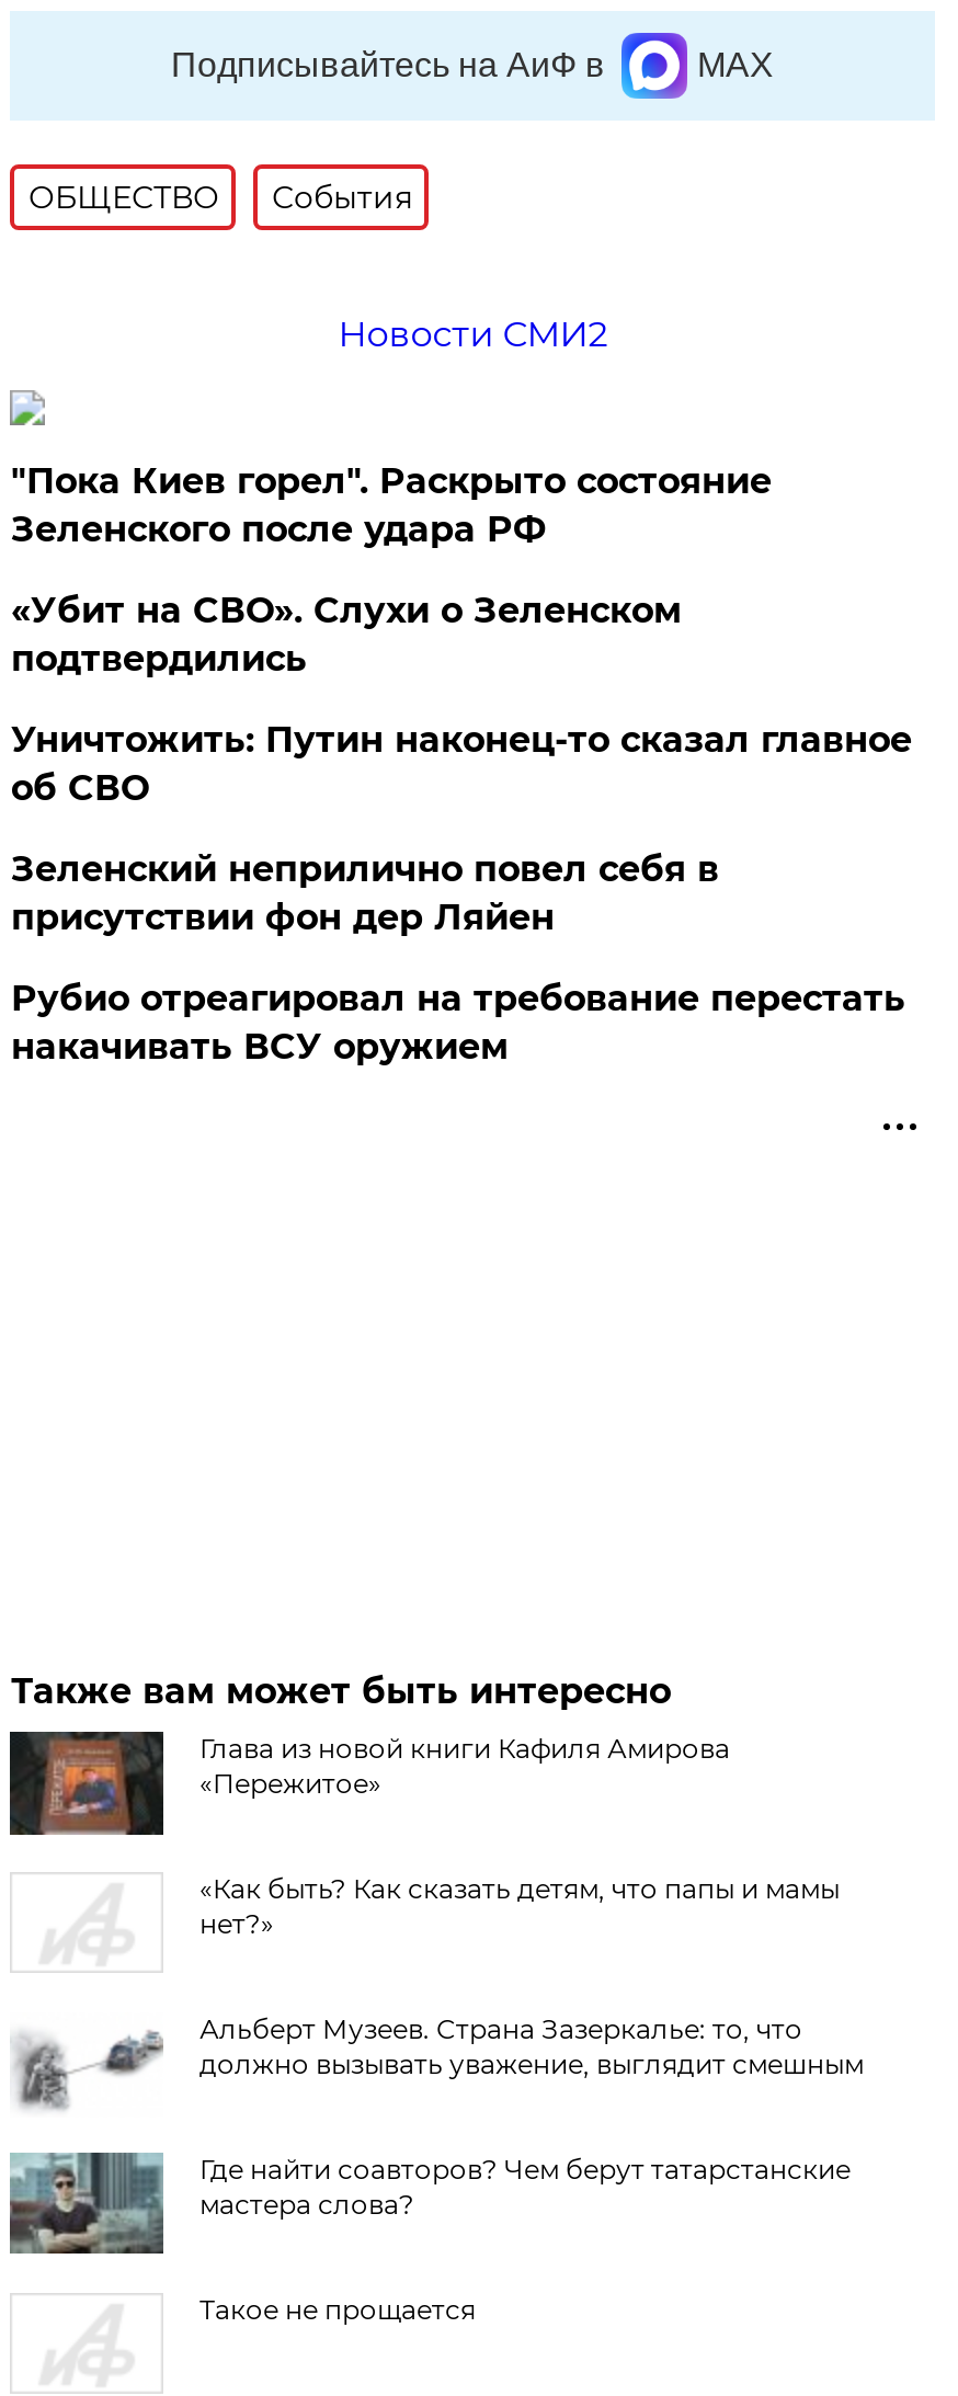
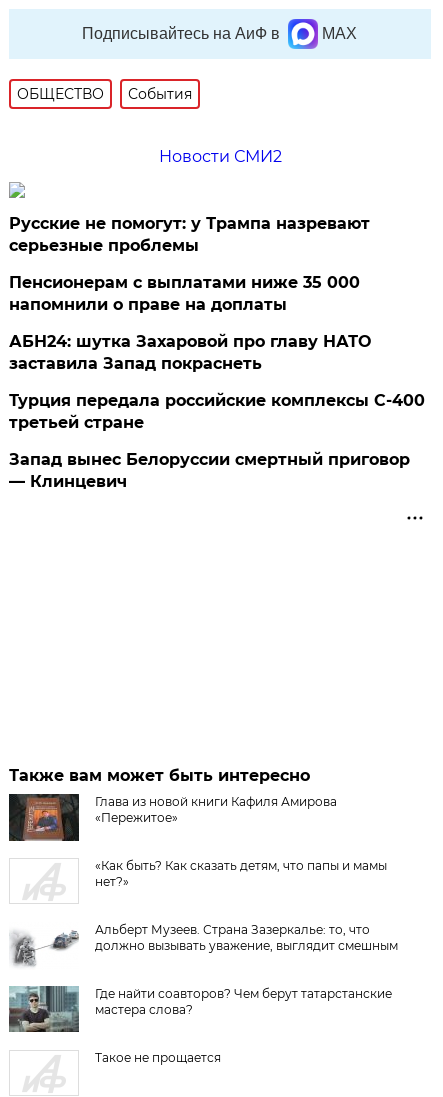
[11,460,771,550] "Пока Киев горел". Раскрыто состояние | Зеленского после удара РФ -> [9,214,370,255] Русские не помогут: у Трампа назревают | серьезные проблемы
[11,589,682,679] «Убит на СВО». Слухи о Зеленском | подтвердились -> [9,273,360,314] Пенсионерам с выплатами ниже 35 000 | напомнили о праве на доплаты
[11,718,912,808] Уничтожить: Путин наконец-то сказал главное | об СВО -> [9,332,371,373] АБН24: шутка Захаровой про главу НАТО | заставила Запад покраснеть
[11,848,719,938] Зеленский неприлично повел cебя в | присутствии фон дер Ляйен -> [9,391,425,432] Турция передала российские комплексы С-400 | третьей стране
[11,977,905,1067] Рубио отреагировал на требование перестать | накачивать ВСУ оружием -> [9,450,410,491] Запад вынес Белоруссии смертный приговор | — Клинцевич

